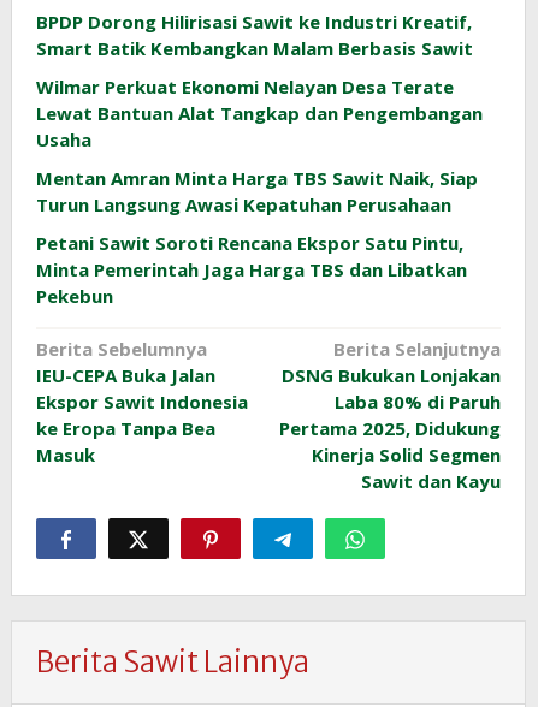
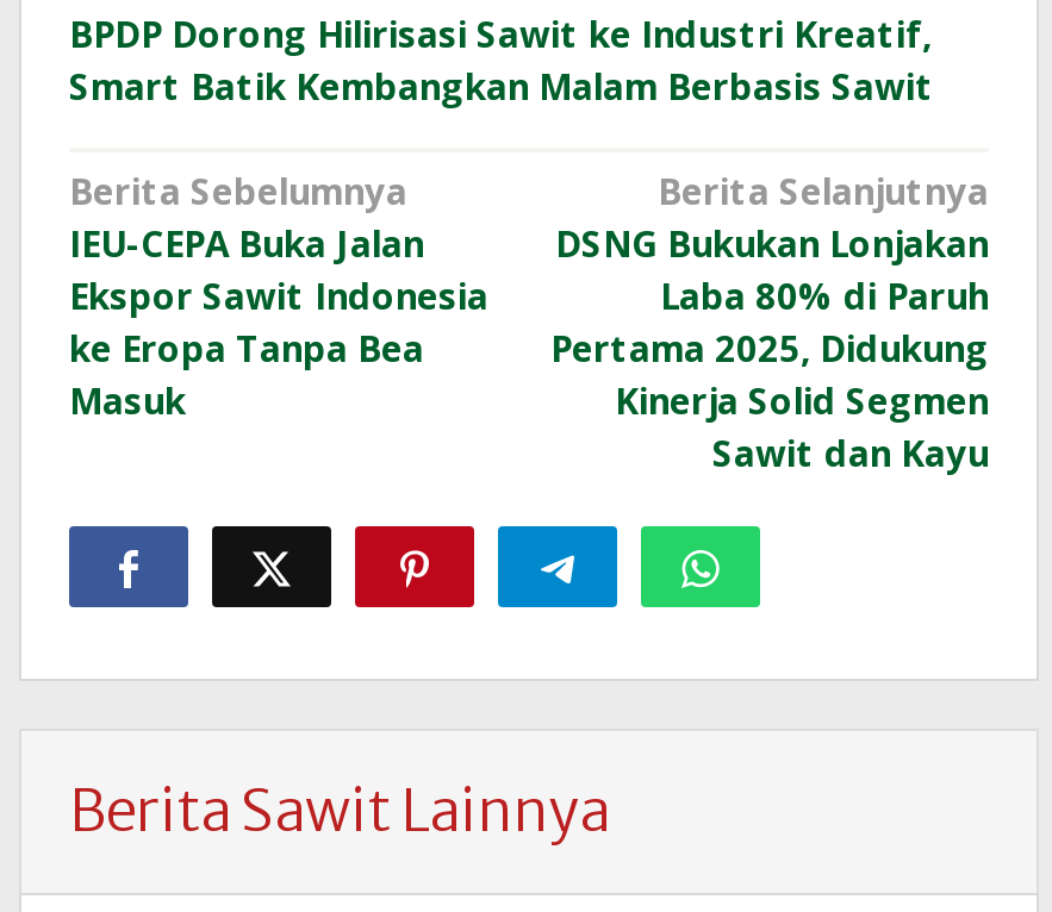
[36,75,483,308] Wilmar Perkuat Ekonomi Nelayan Desa Terate | Lewat Bantuan Alat Tangkap dan Pengembangan | Usaha | Mentan Amran Minta Harga TBS Sawit Naik, Siap | Turun Langsung Awasi Kepatuhan Perusahaan | Petani Sawit Soroti Rencana Ekspor Satu Pintu, | Minta Pemerintah Jaga Harga TBS dan Libatkan | Pekebun -> none

